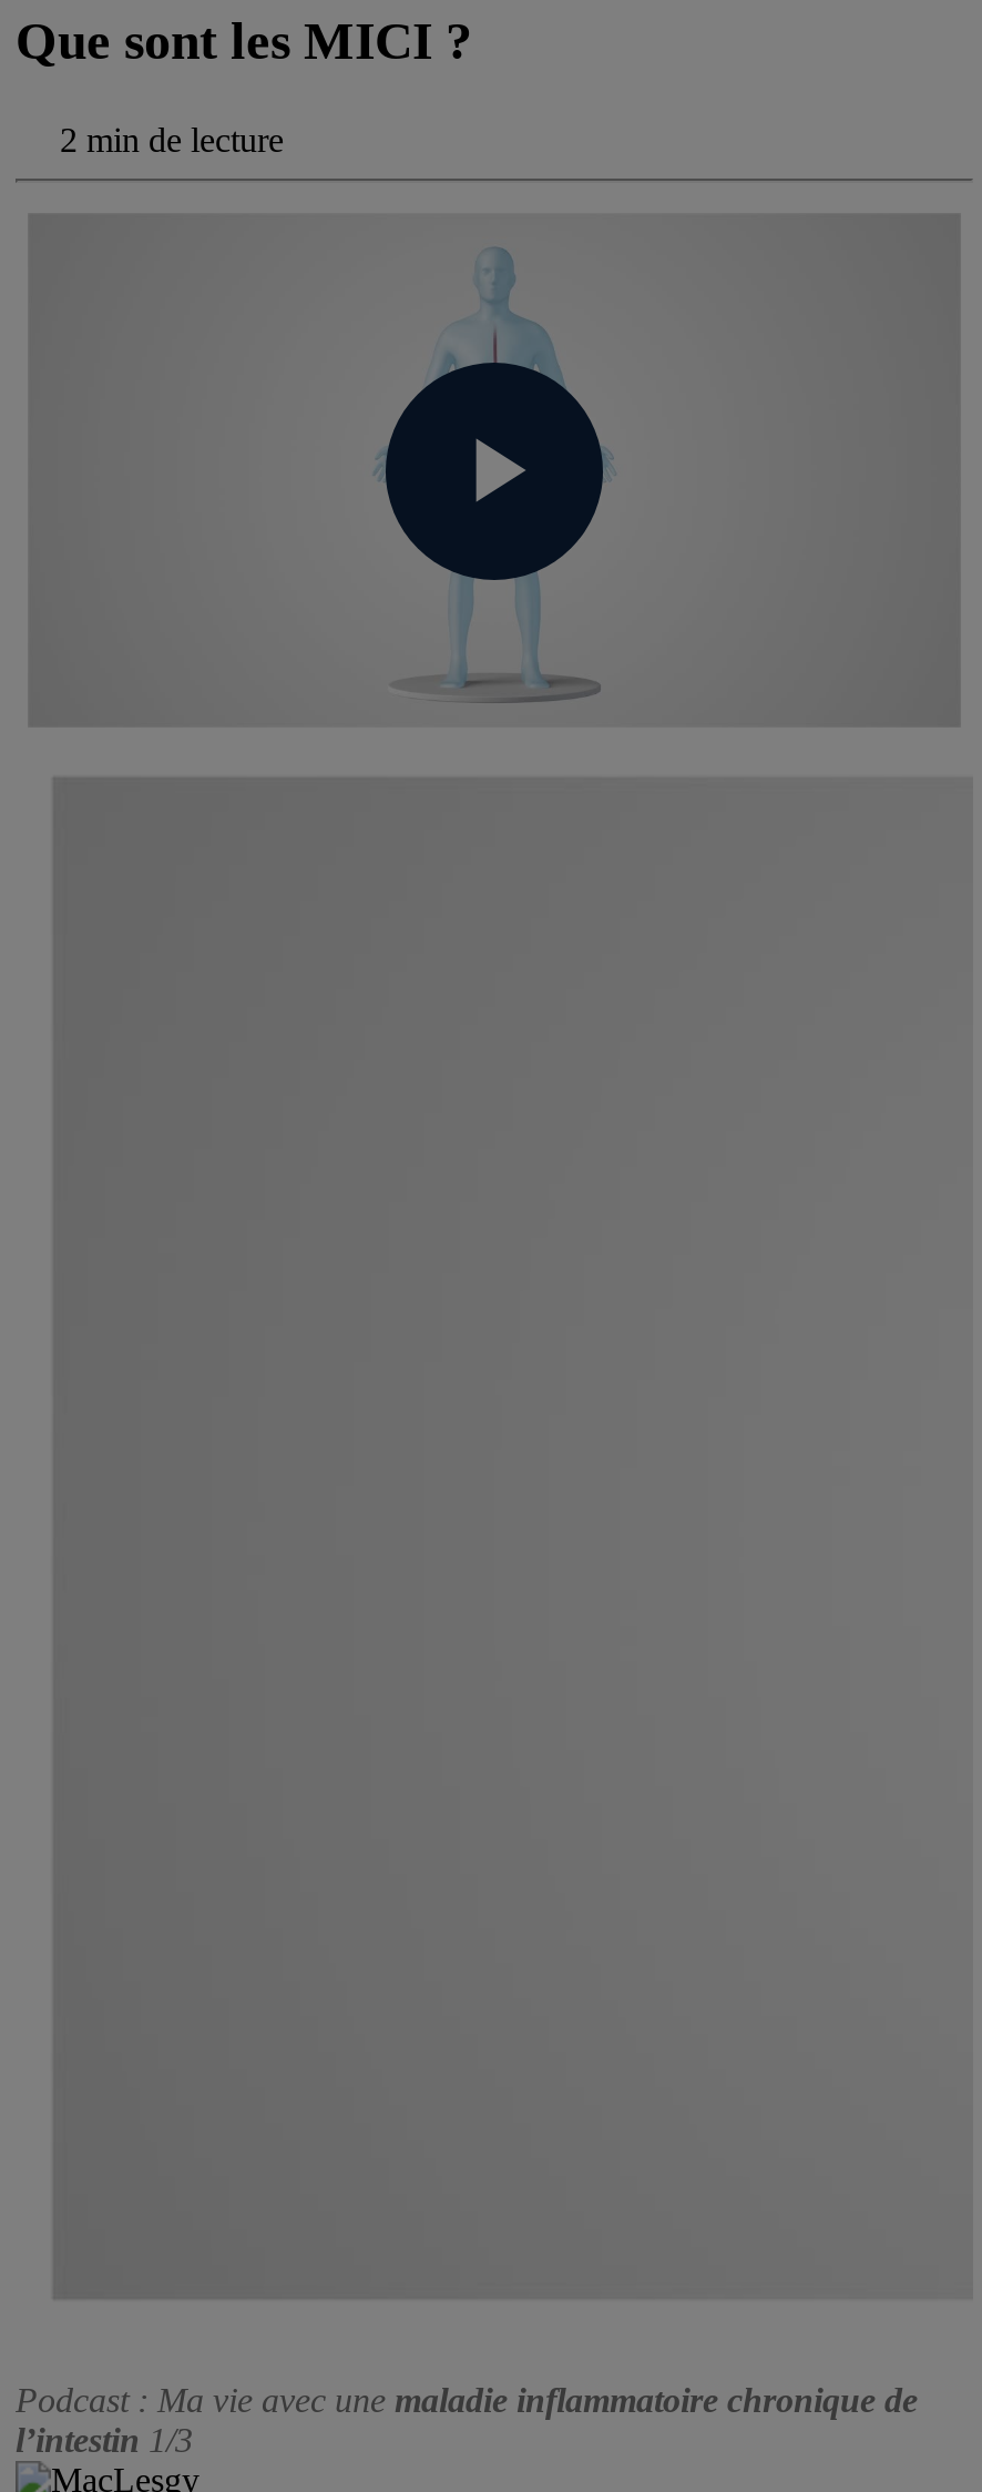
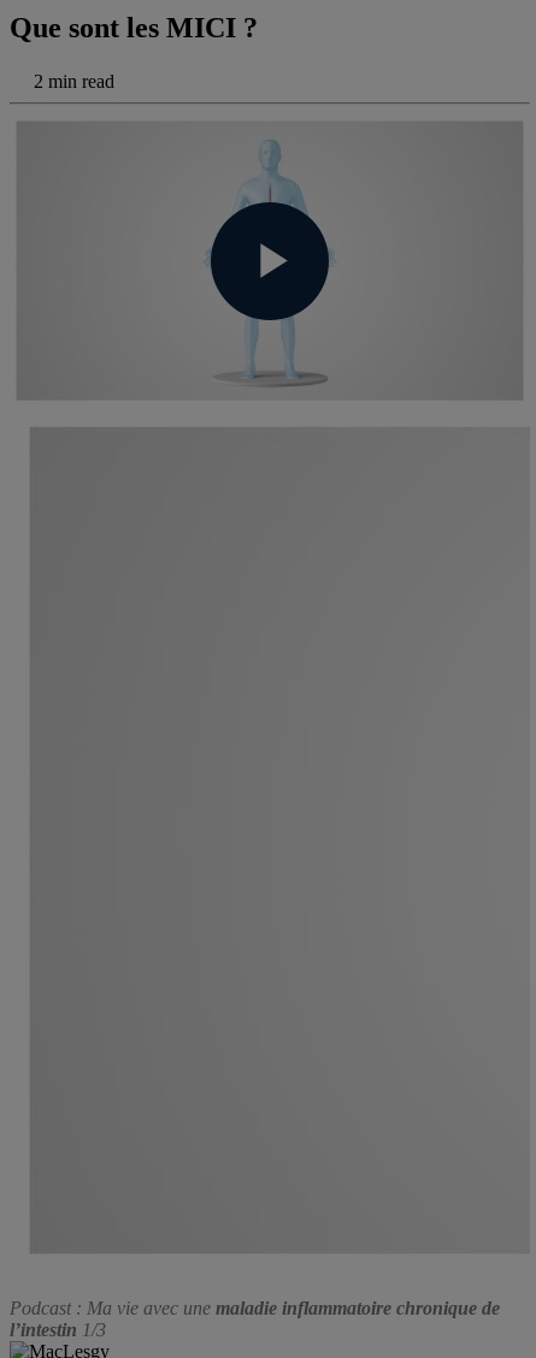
[51,121,284,159] 2 min de lecture -> [29,71,114,92] 2 min read

